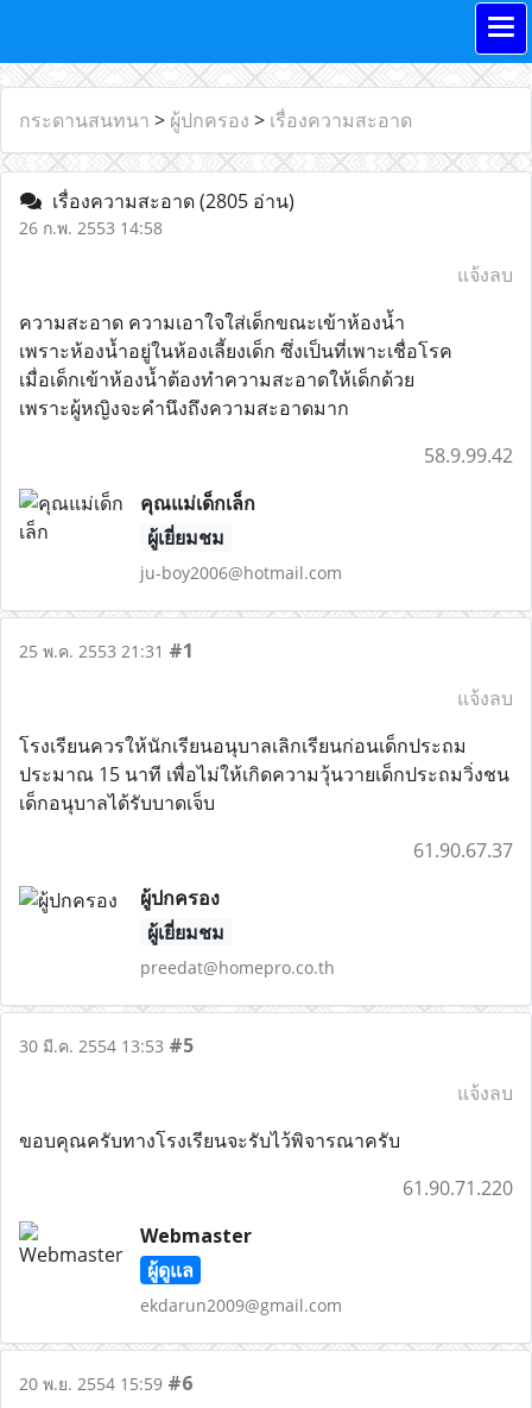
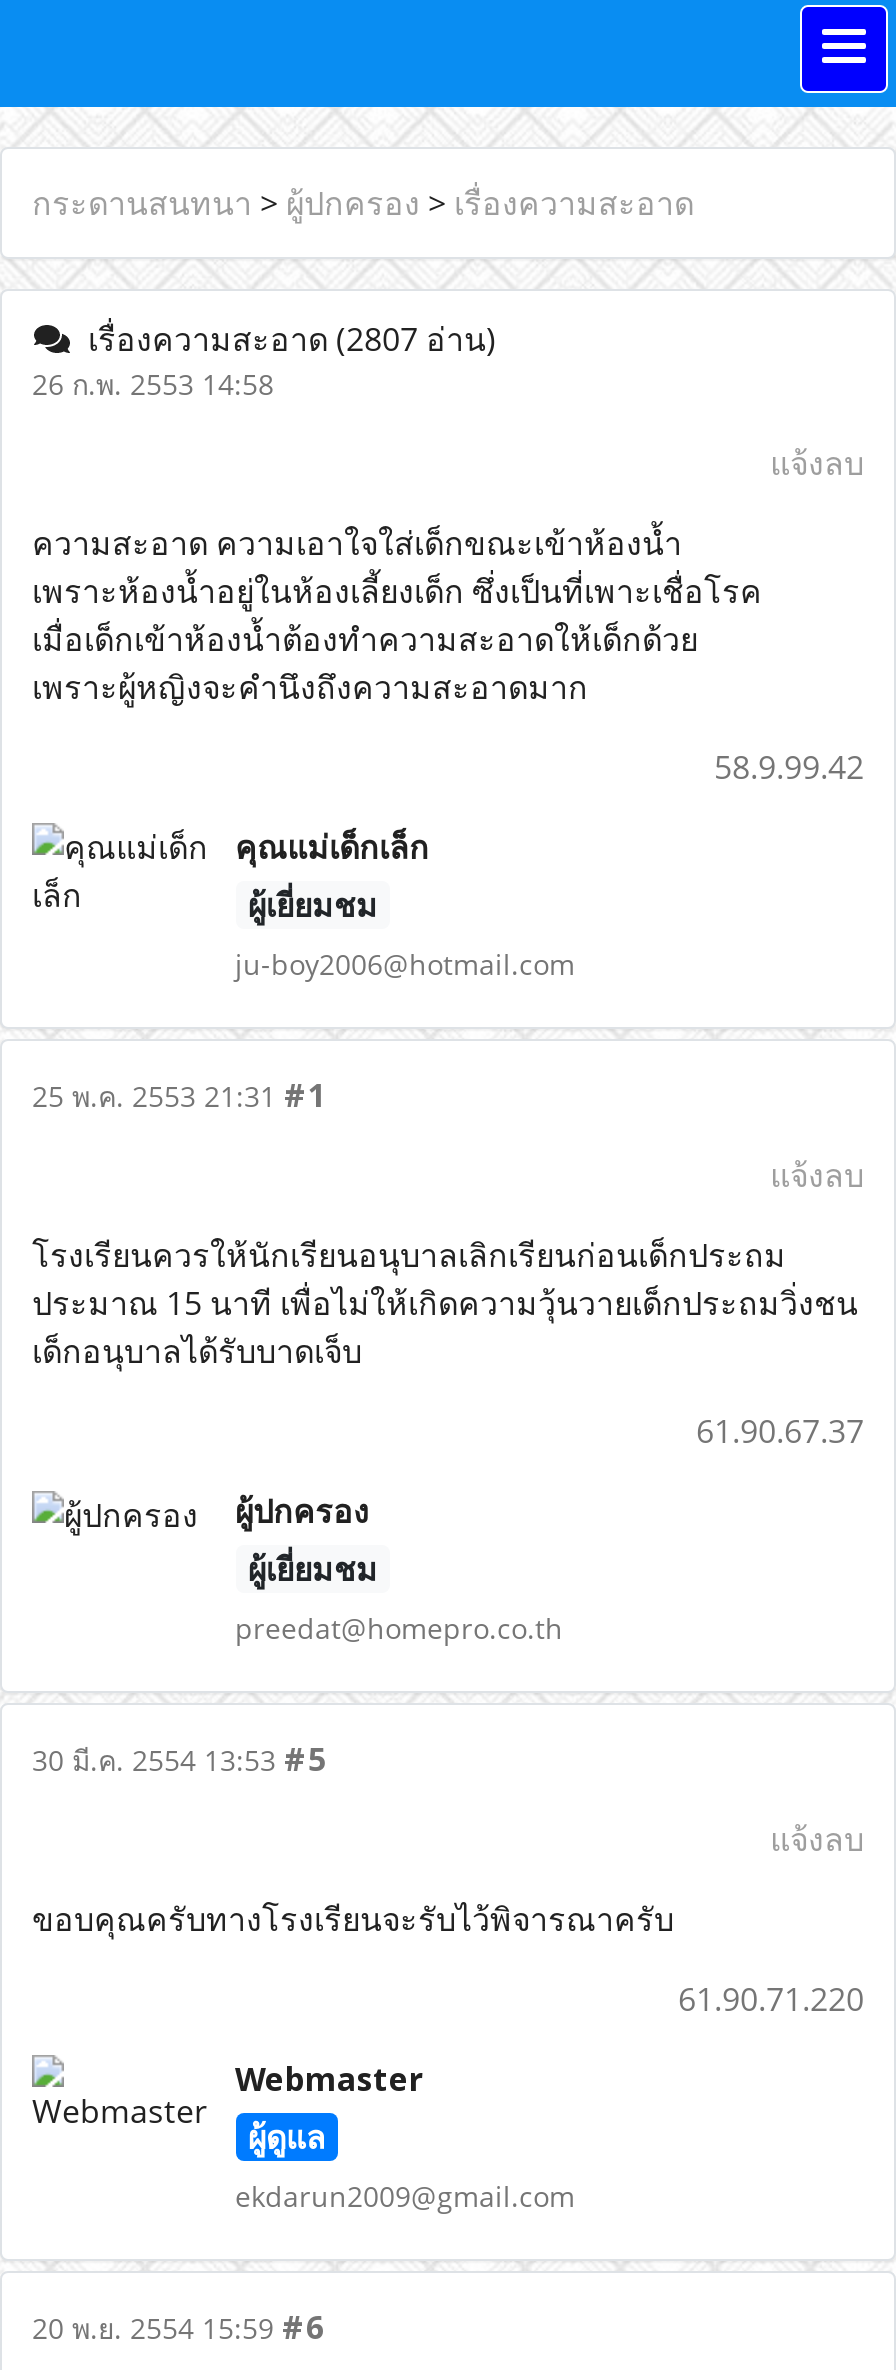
[43,188,294,214] เรื่องความสะอาด(2805 อ่าน) -> [72,317,496,361] เรื่องความสะอาด(2807 อ่าน)

